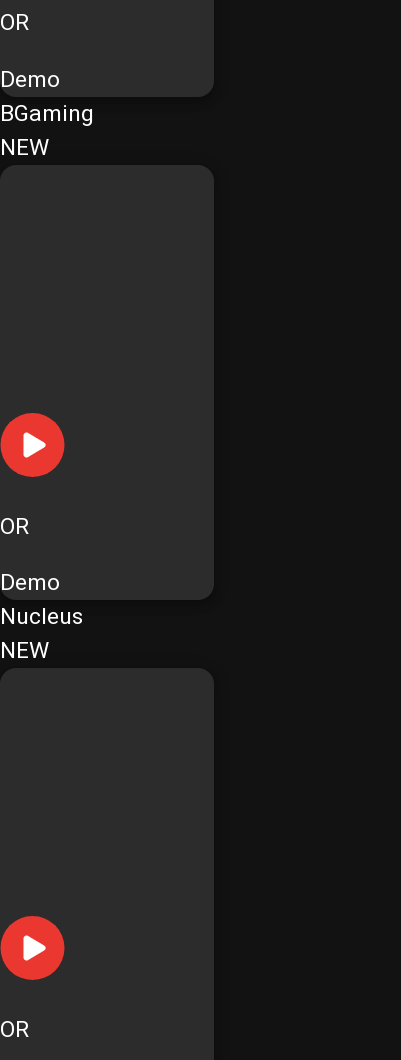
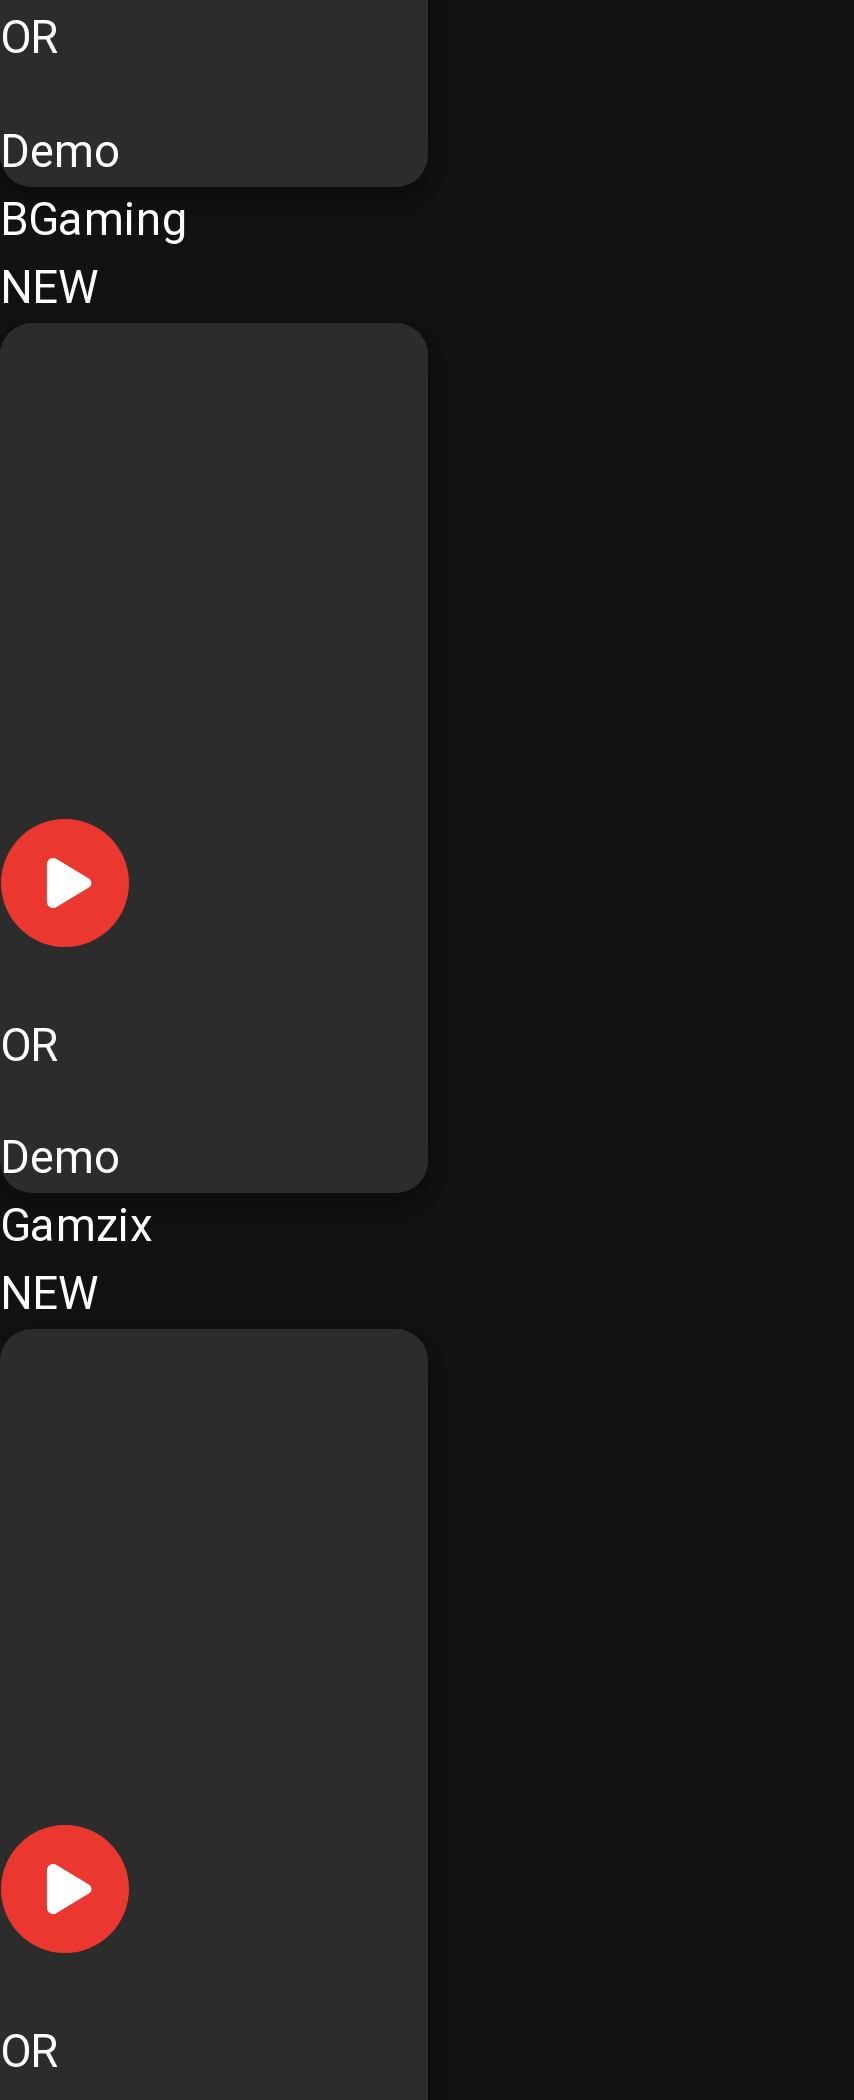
[0,603,83,630] Nucleus -> [0,1200,152,1254] Gamzix

